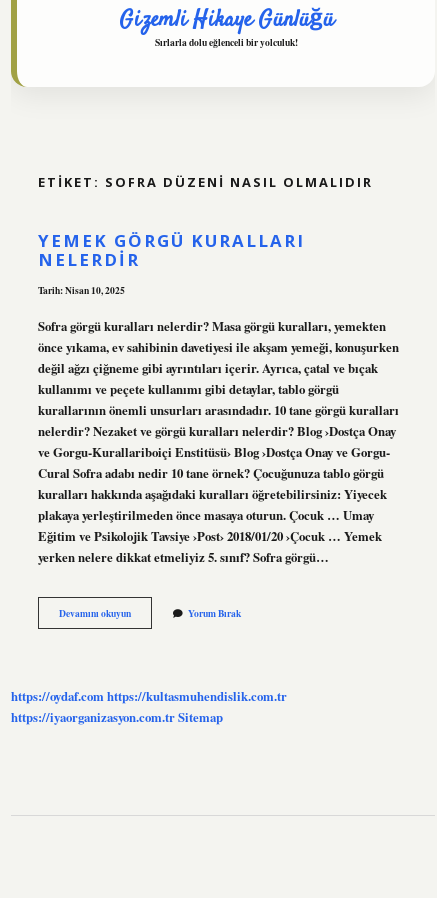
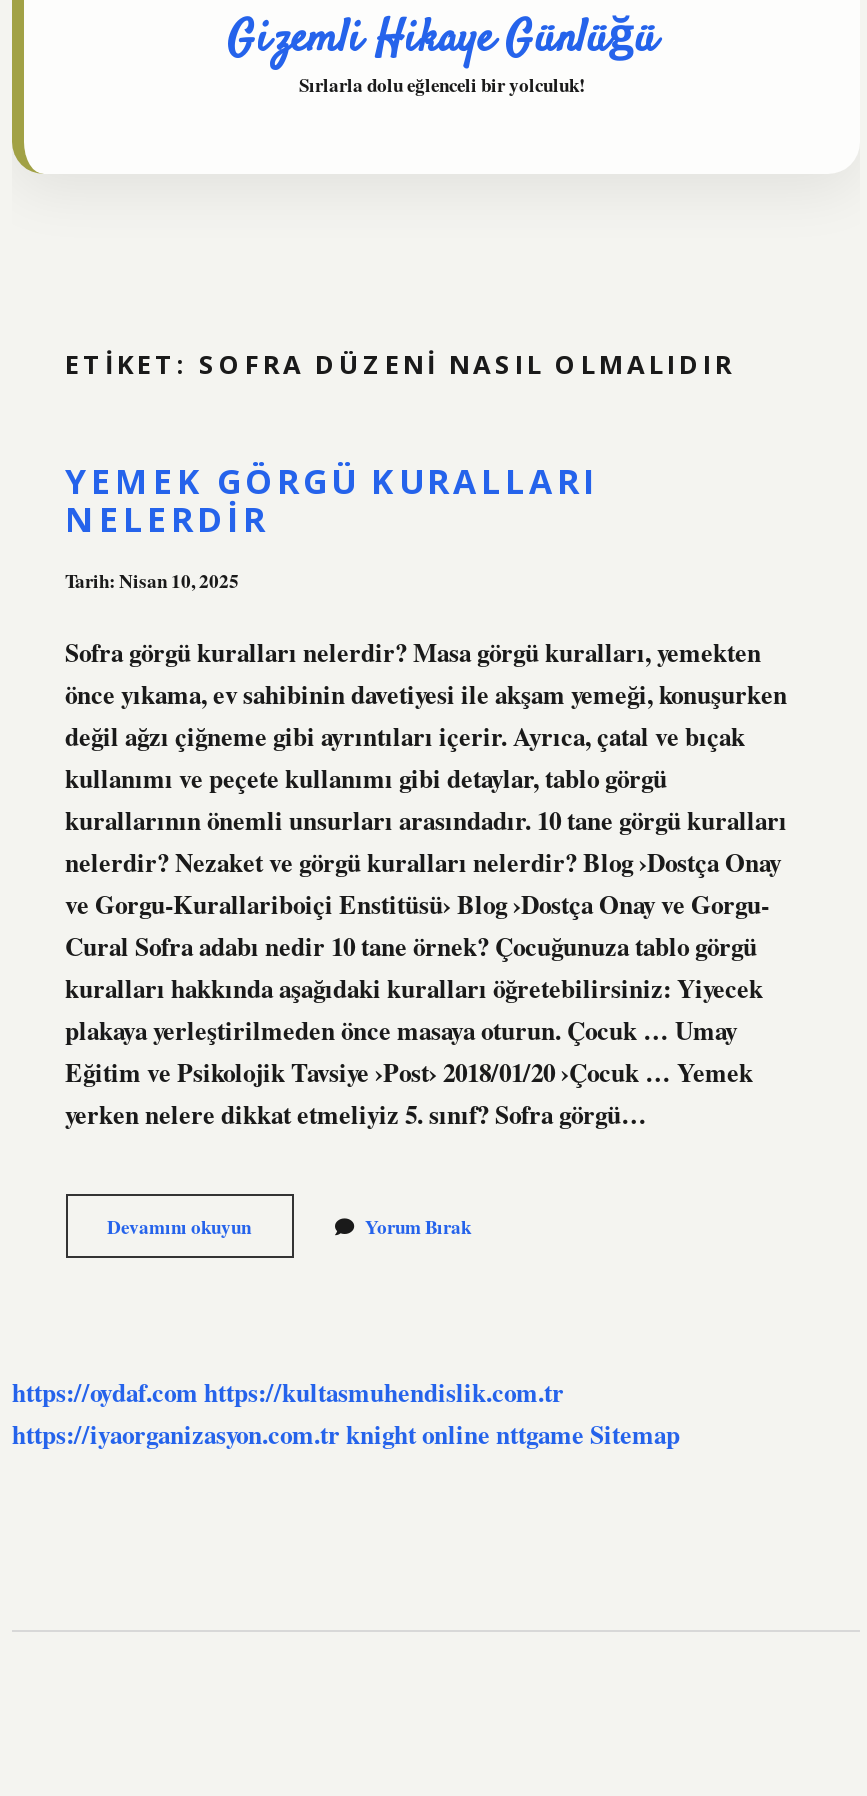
[11,708,223,726] https://iyaorganizasyon.com.tr Sitemap -> [12,1417,680,1453] https://iyaorganizasyon.com.tr knight online nttgame Sitemap

